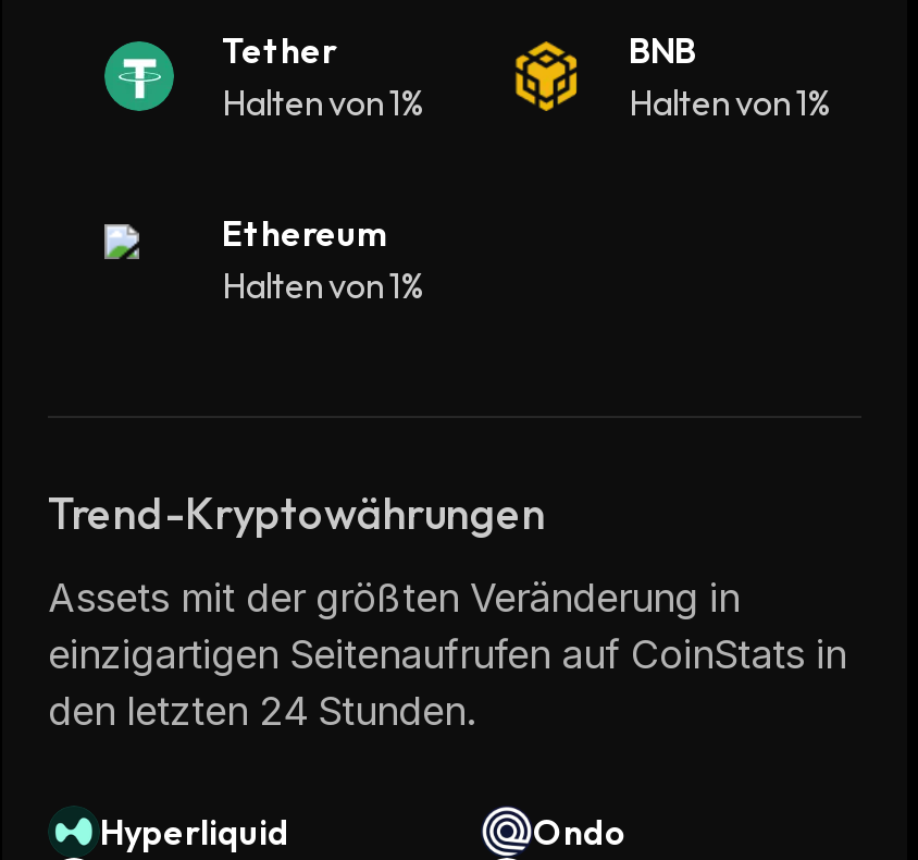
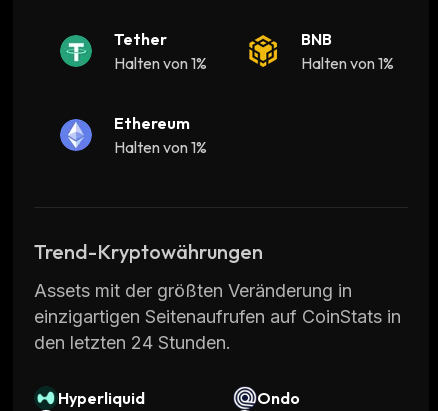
[102,222,174,294] [image] -> [59,118,93,152] [image]

